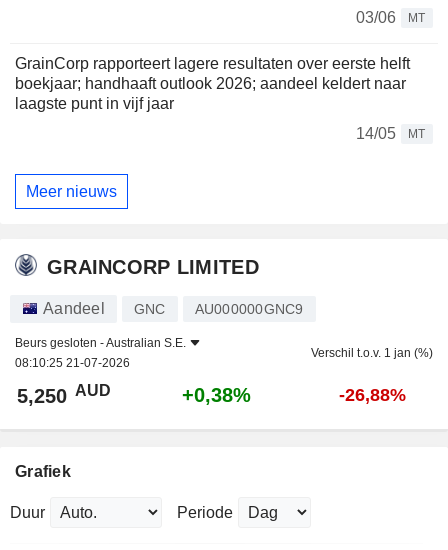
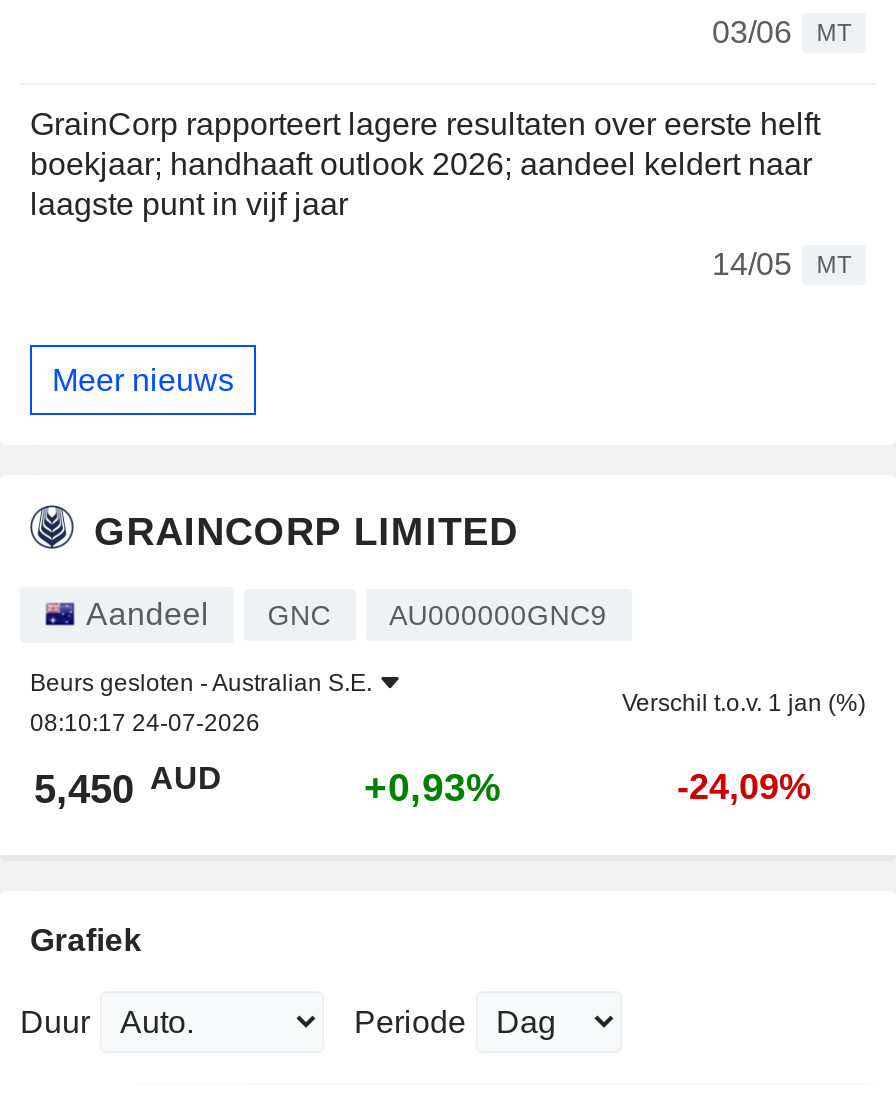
[15,356,130,370] 08:10:25 21-07-2026 -> [30,709,260,737] 08:10:17 24-07-2026
[17,382,111,407] 5,250 AUD -> [34,761,222,811] 5,450 AUD
[182,384,251,406] +0,38% -> [364,765,502,809] +0,93%
[338,385,405,405] -26,88% -> [677,767,811,807] -24,09%

